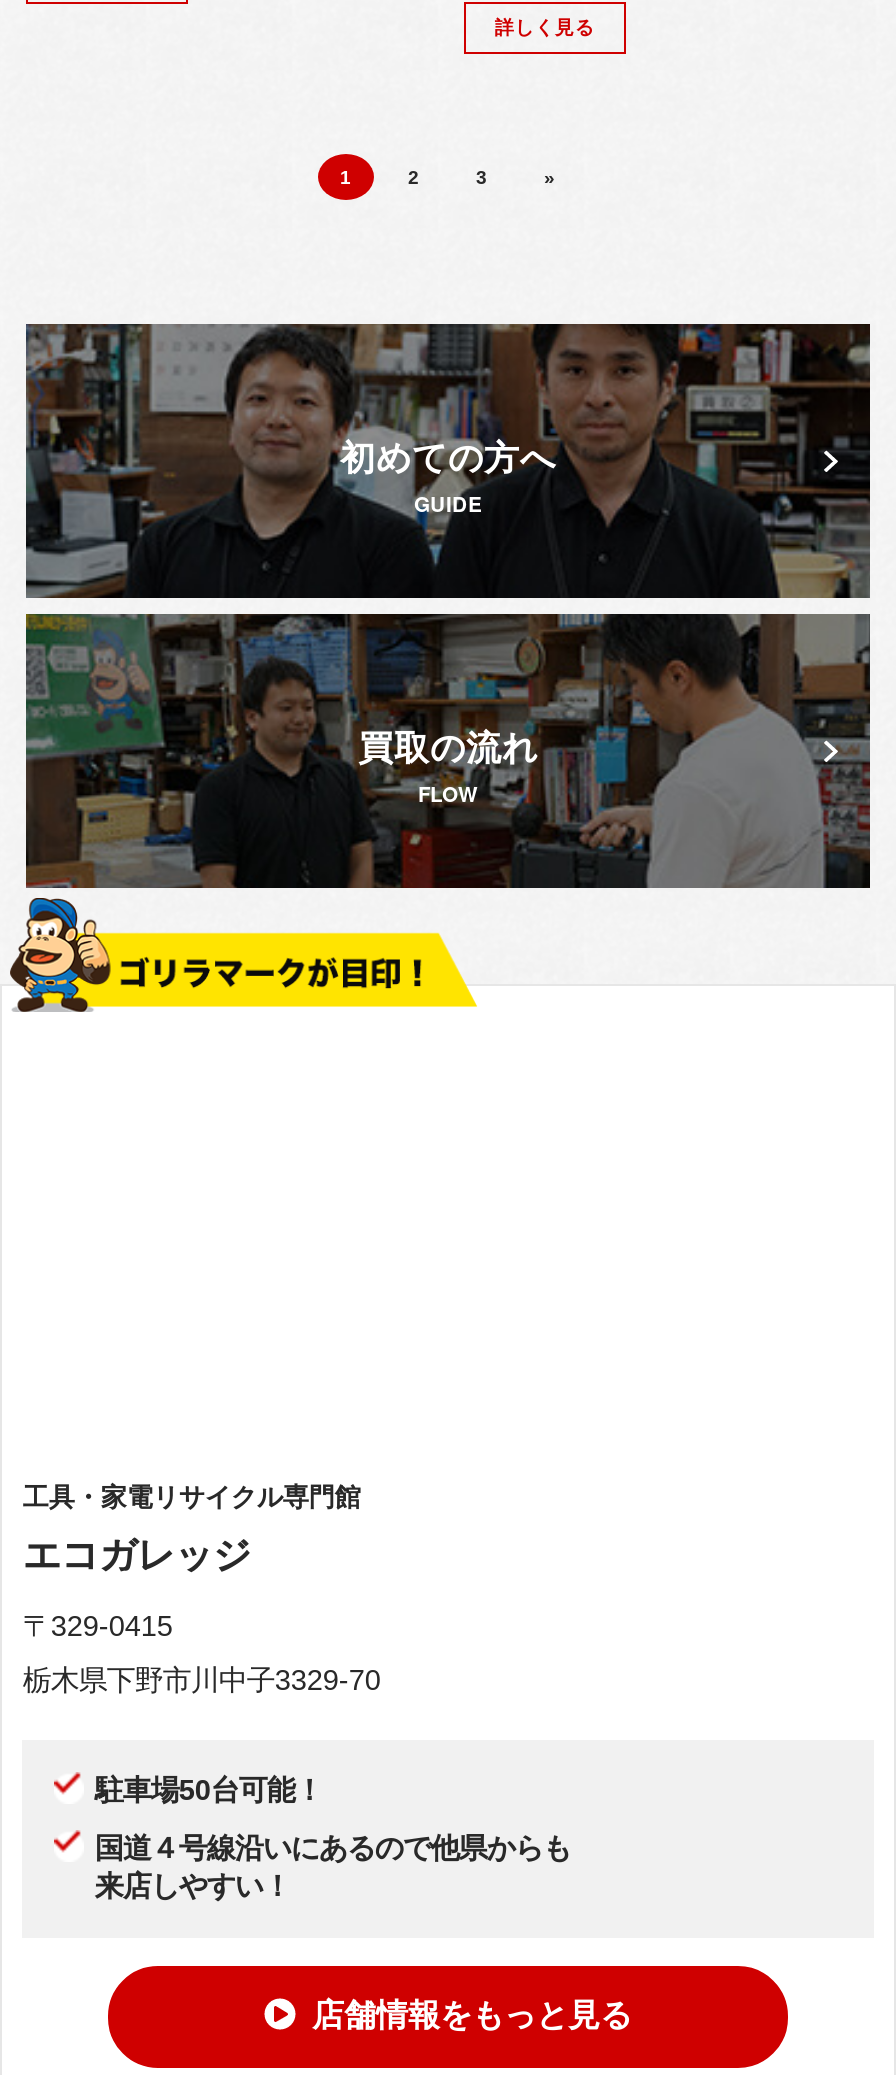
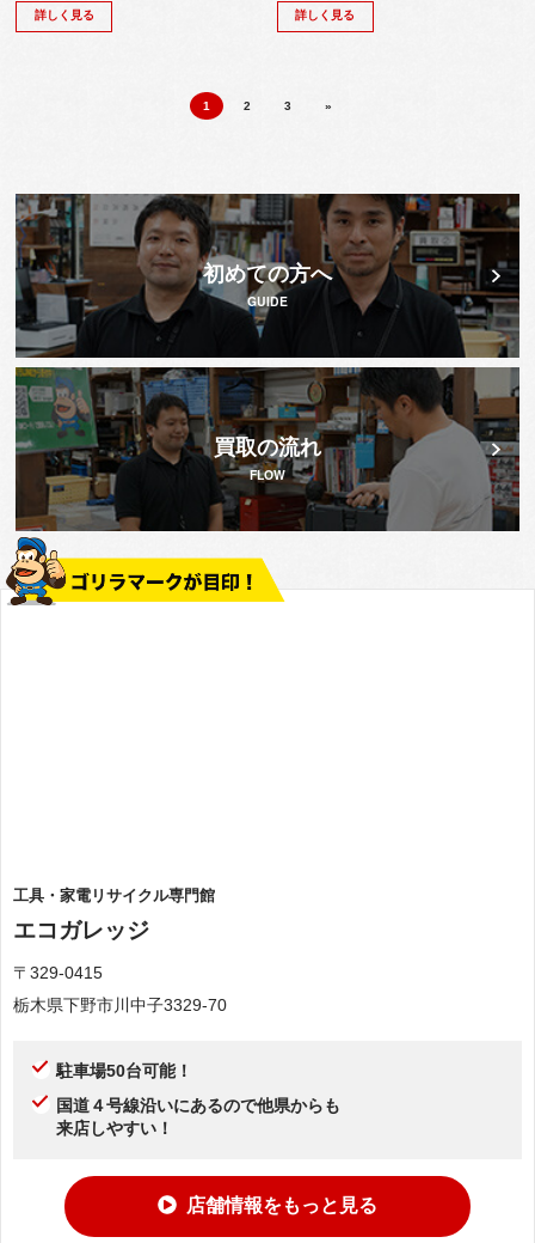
none -> [34,9,94,22] 詳しく見る

